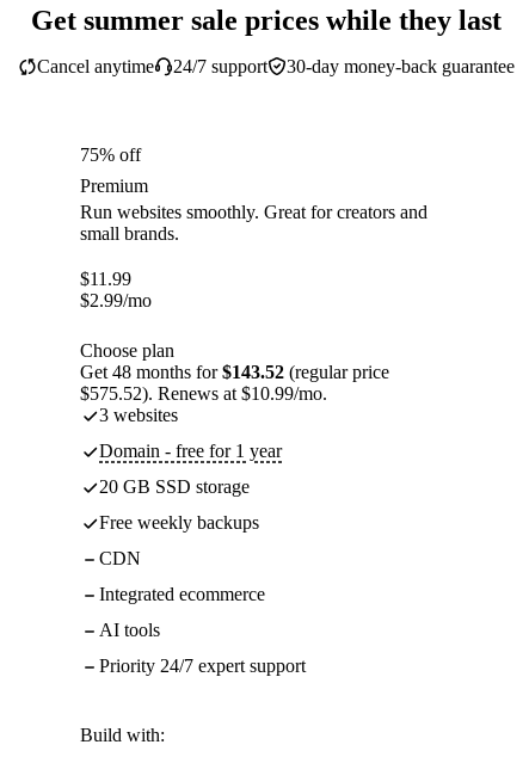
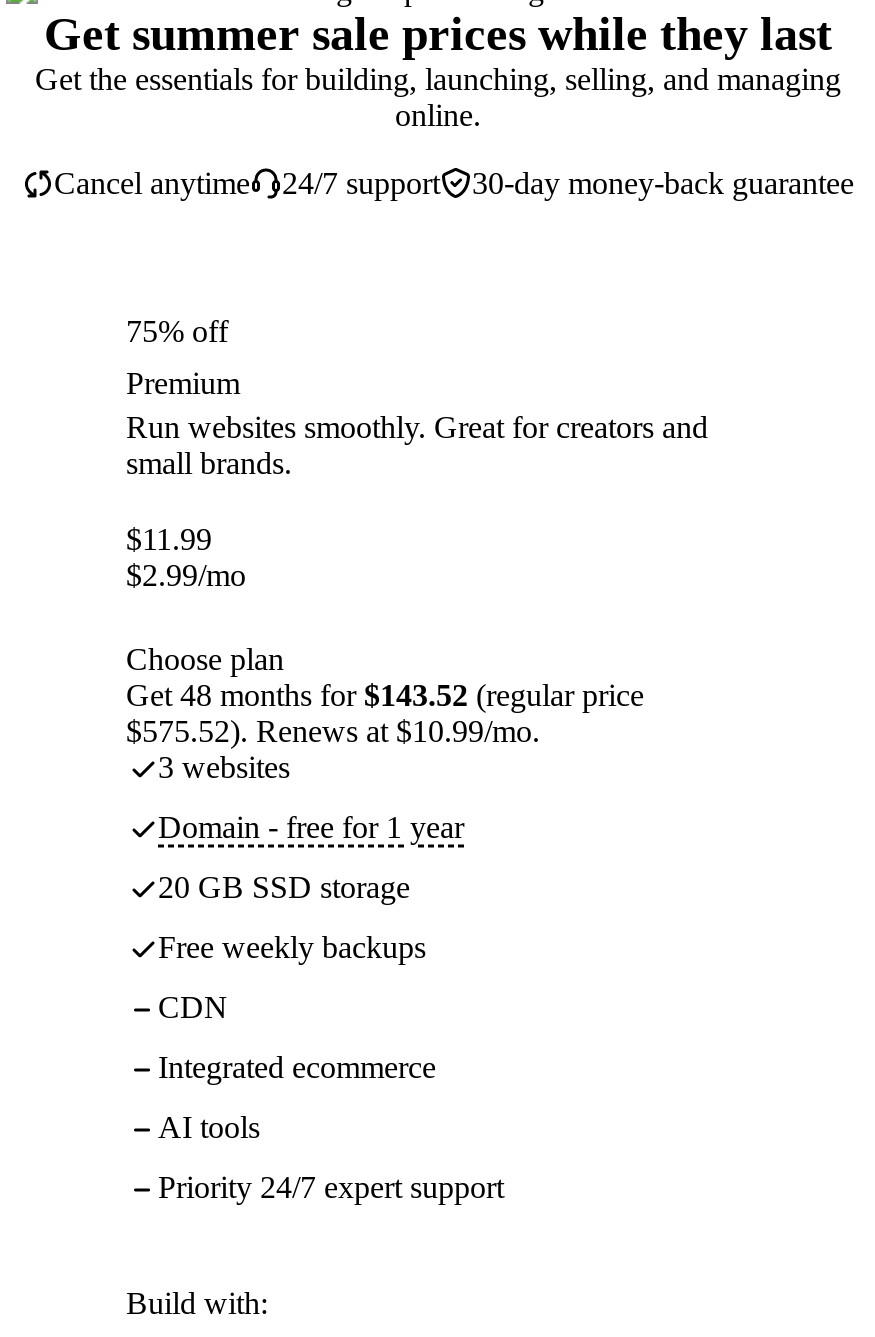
none -> [35,63,841,133] Get the essentials for building, launching, selling, and managing | online.

